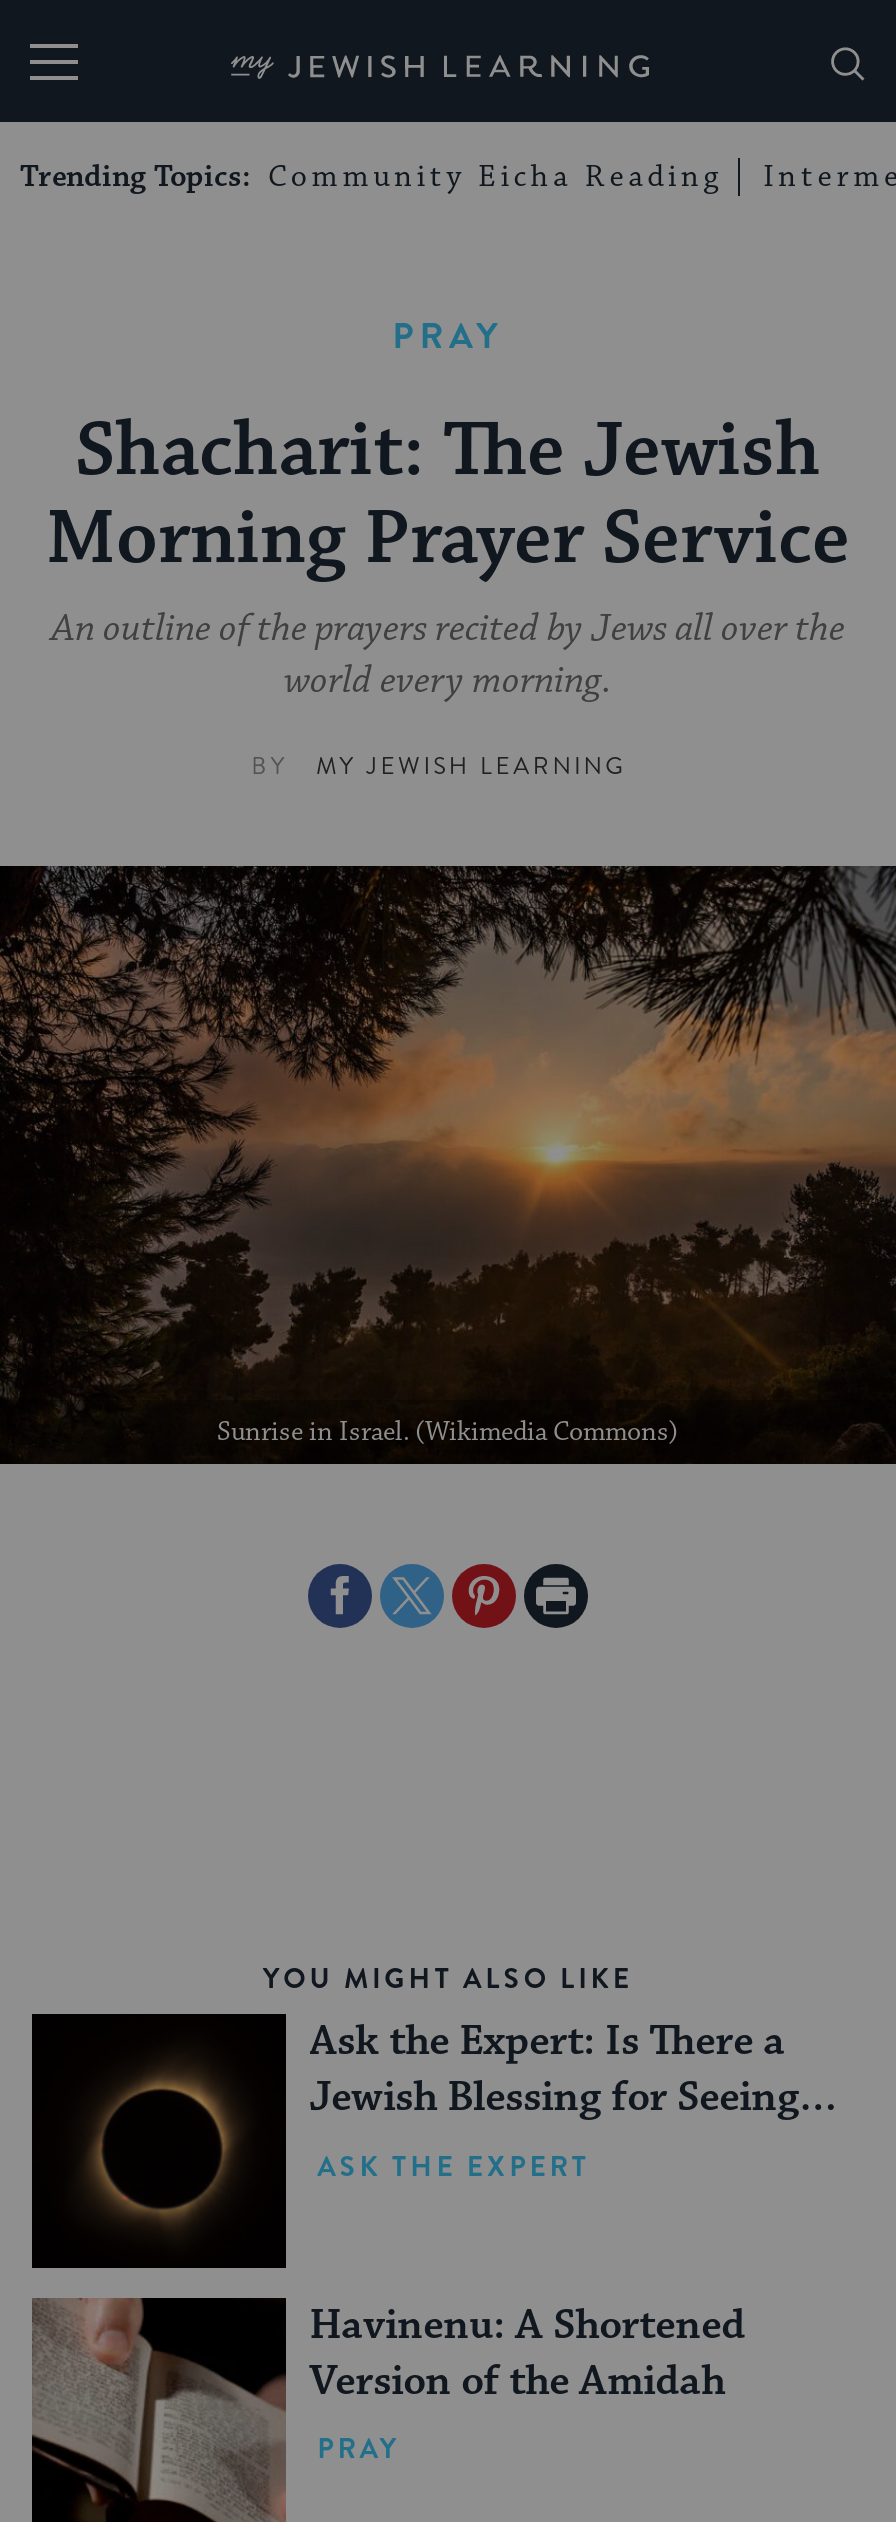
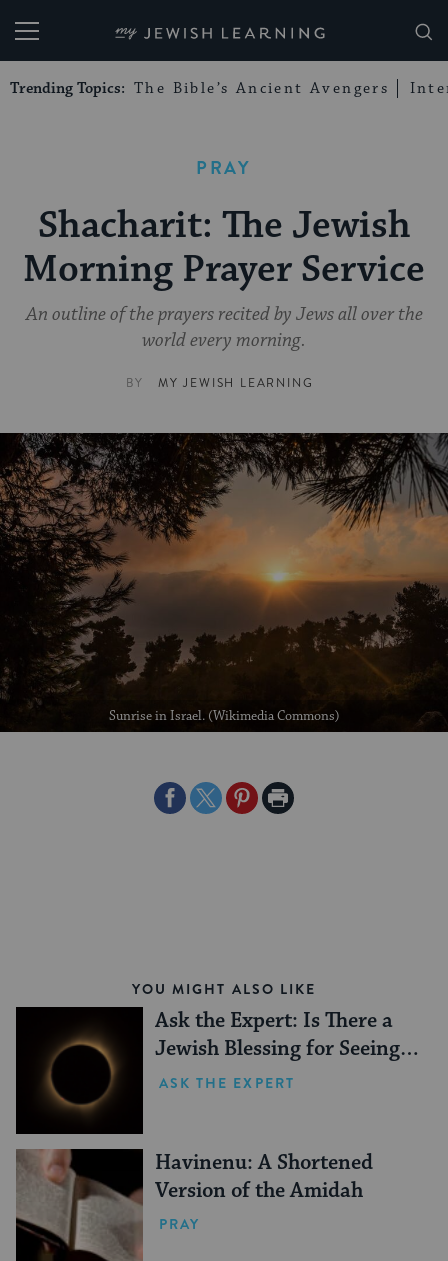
[20,158,722,196] Trending Topics: Community Eicha Reading -> [10,79,389,98] Trending Topics: The Bible’s Ancient Avengers

